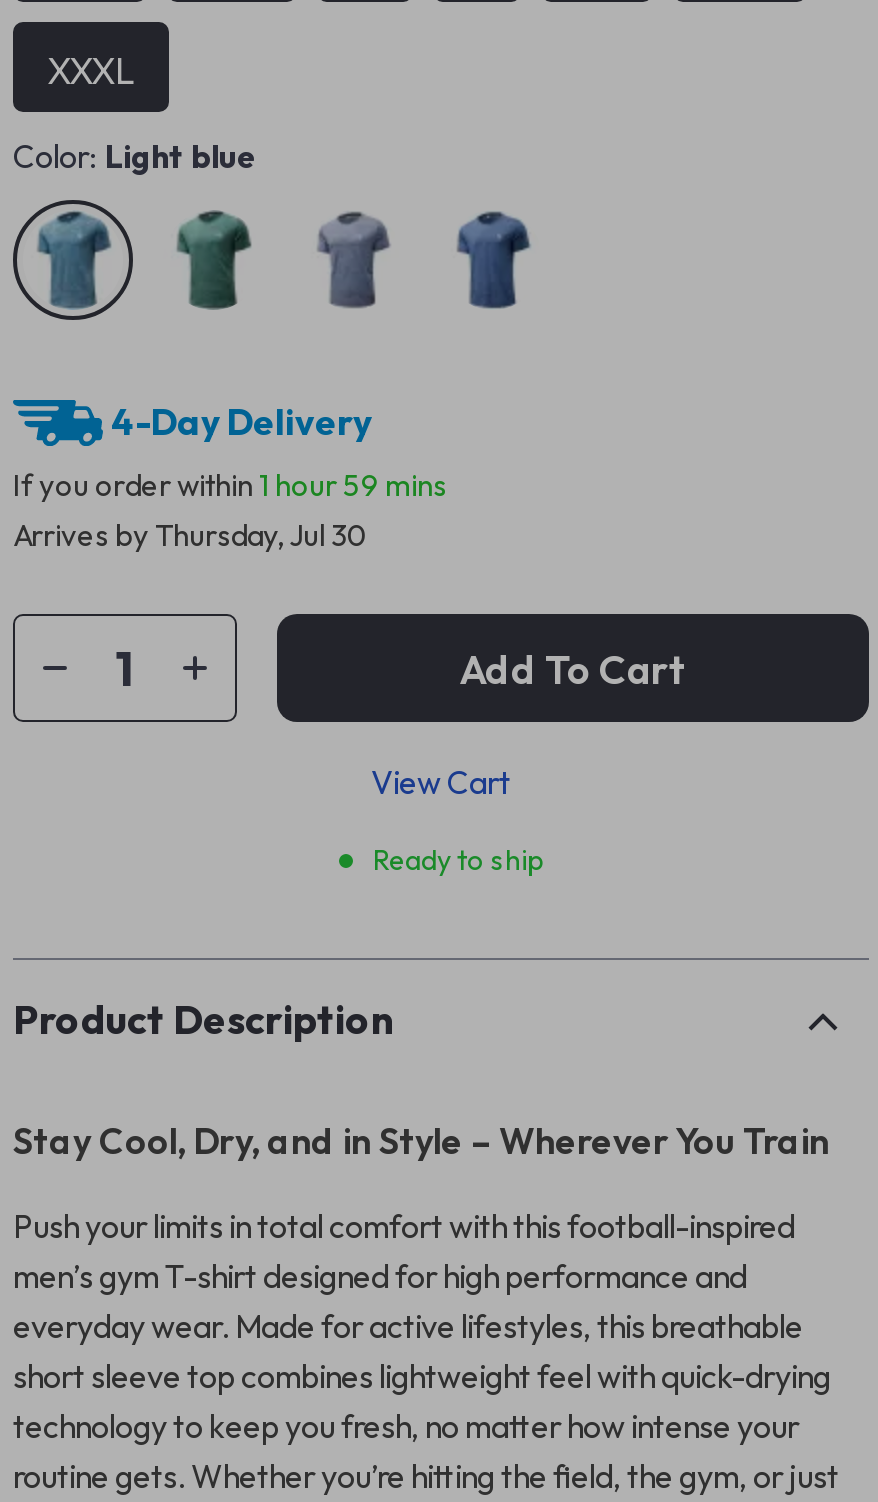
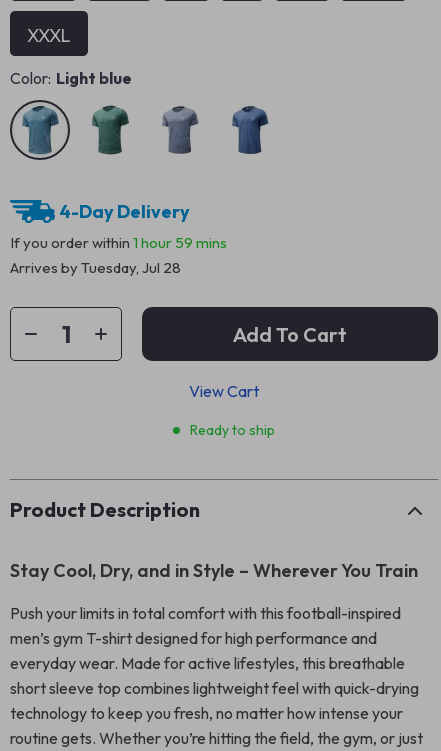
[13,516,367,554] Arrives by Thursday, Jul 30 -> [10,258,181,277] Arrives by Tuesday, Jul 28

